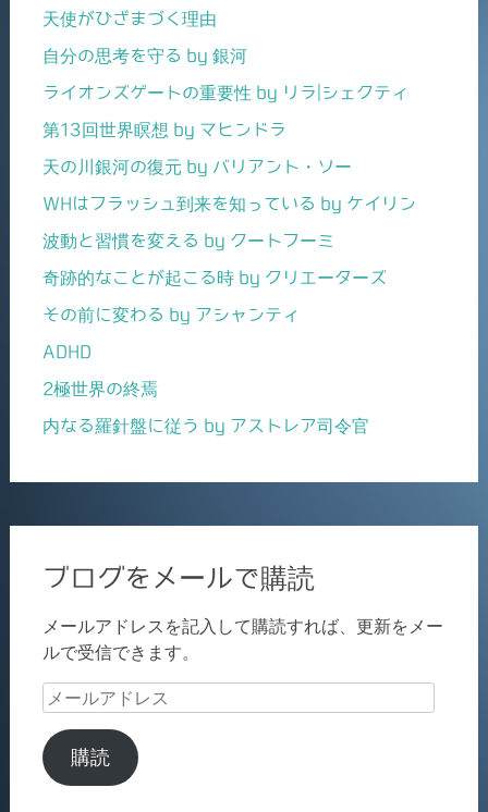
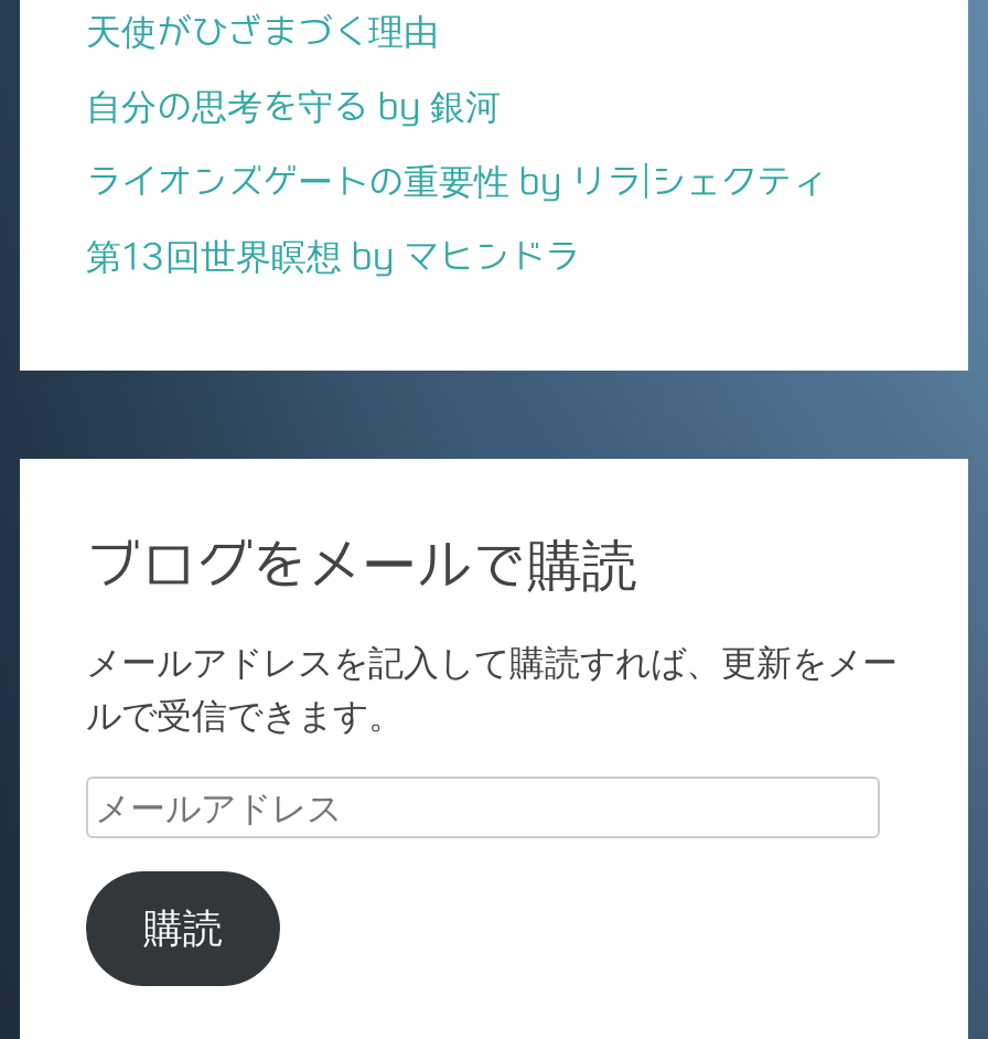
[42,158,416,435] 天の川銀河の復元 by バリアント・ソー | WHはフラッシュ到来を知っている by ケイリン | 波動と習慣を変える by クートフーミ | 奇跡的なことが起こる時 by クリエーターズ | その前に変わる by アシャンティ | ADHD | 2極世界の終焉 | 内なる羅針盤に従う by アストレア司令官 -> none

